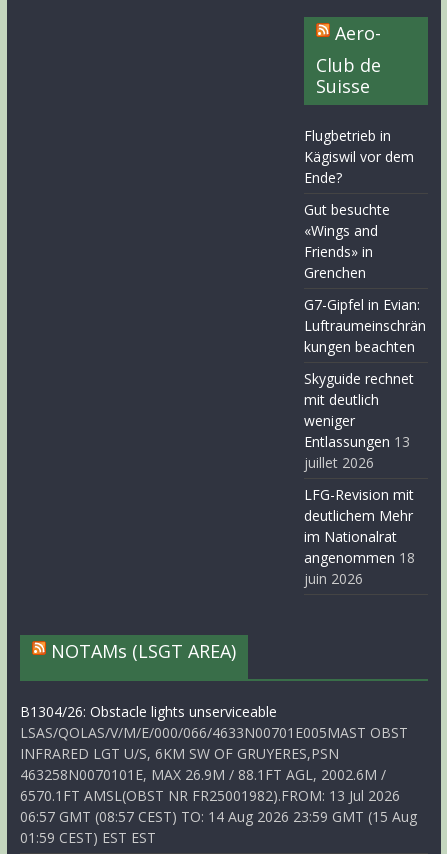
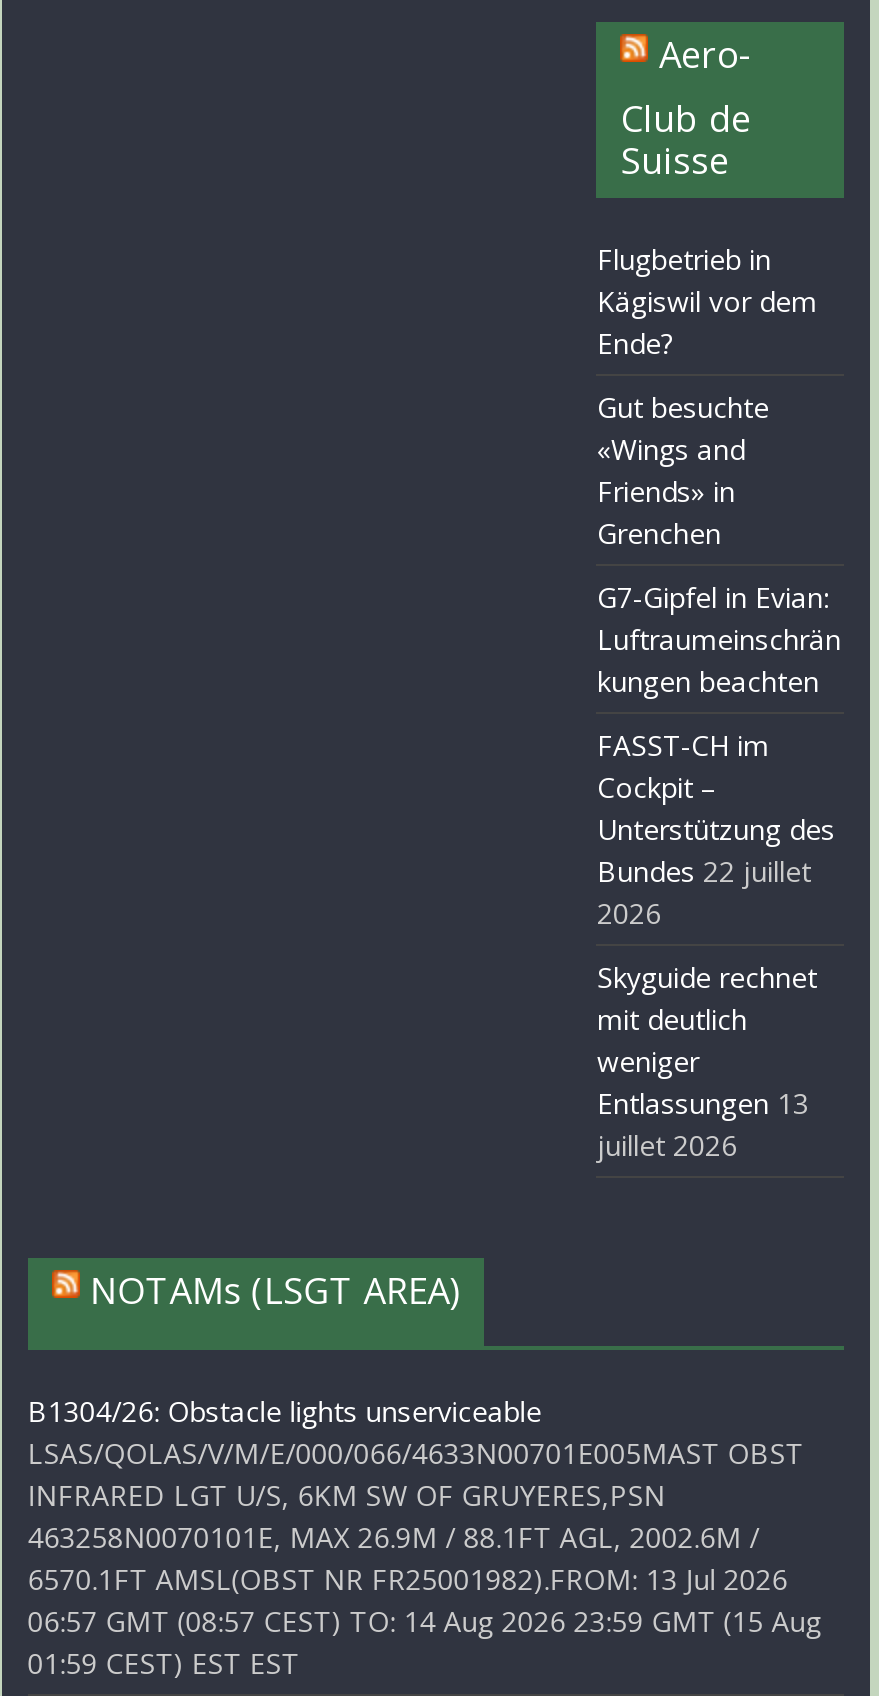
none -> [597,726,835,932] FASST-CH im | Cockpit – | Unterstützung des | Bundes 22 juillet | 2026
moved [304,369,414,472] -> [597,958,817,1164]: Skyguide rechnet | mit deutlich | weniger | Entlassungen 13 | juillet 2026
[304,485,415,588] LFG-Revision mit | deutlichem Mehr | im Nationalrat | angenommen 18 | juin 2026 -> none

